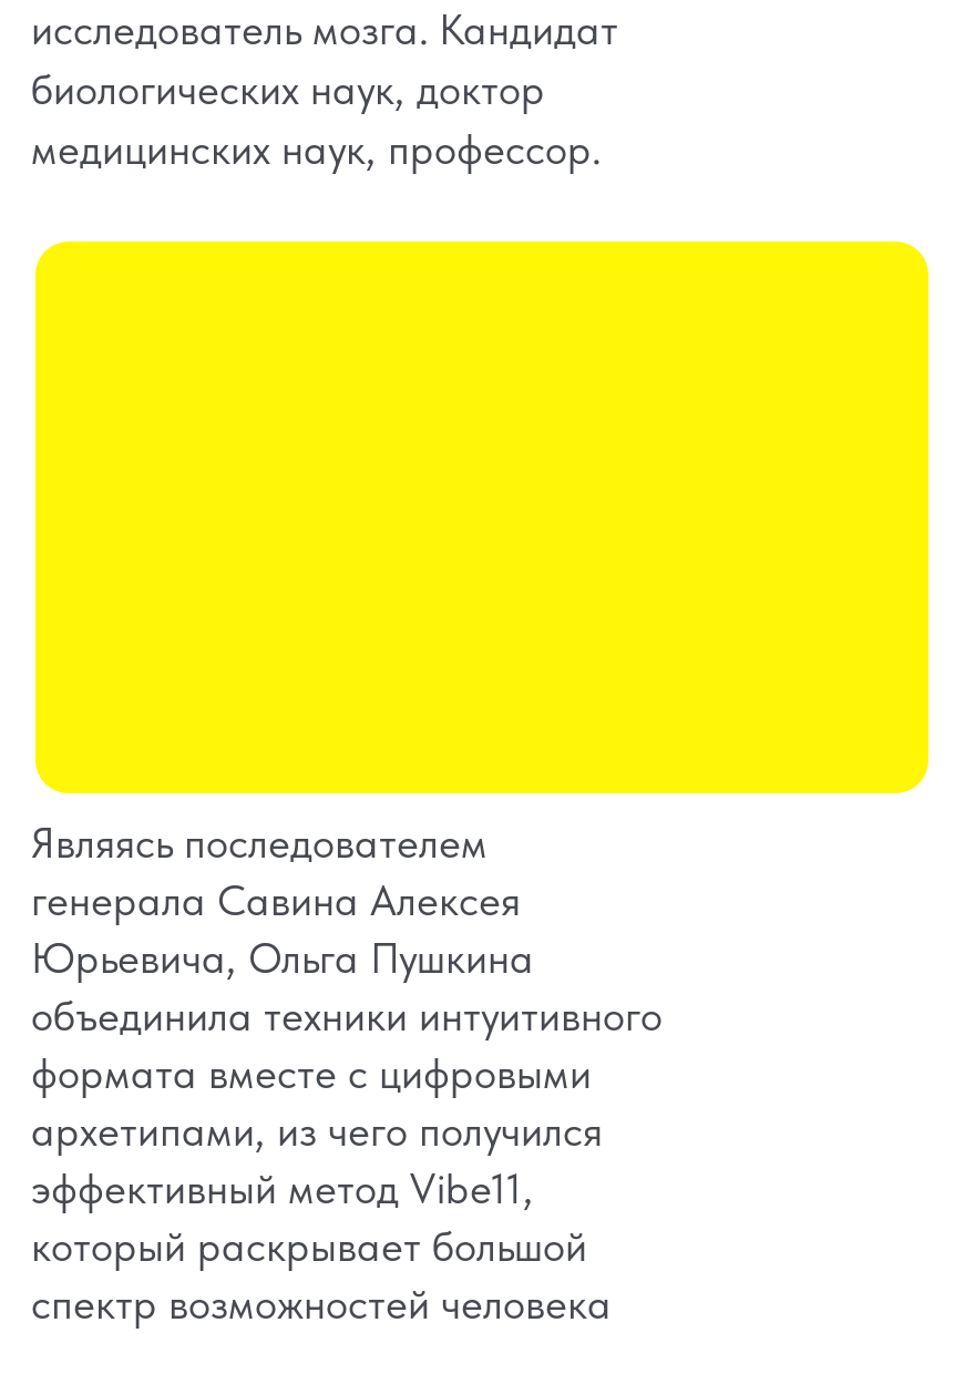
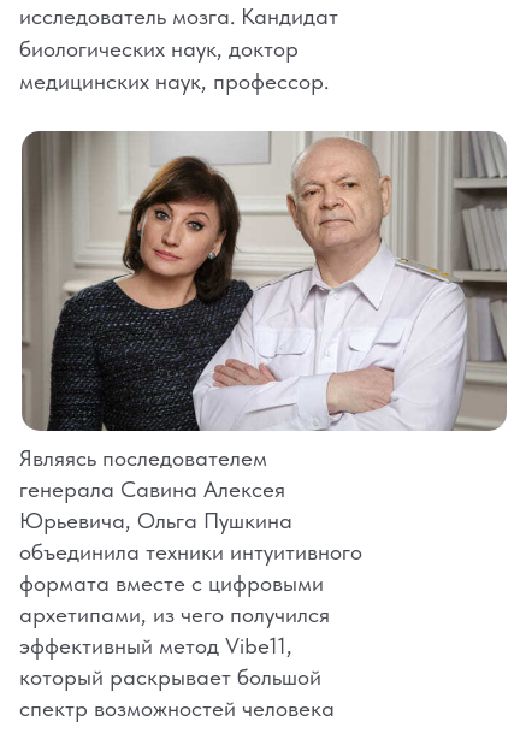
none -> [20,130,508,432] [image]

